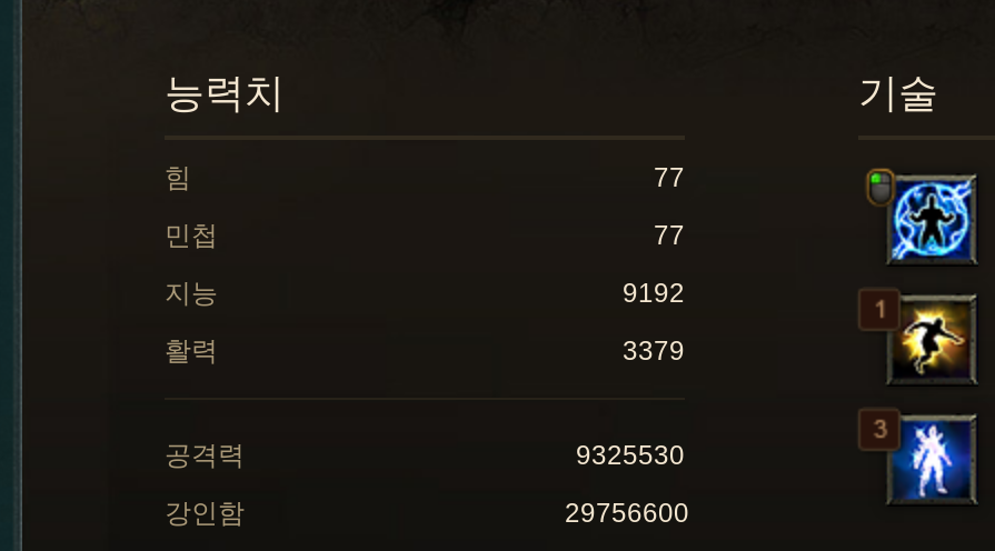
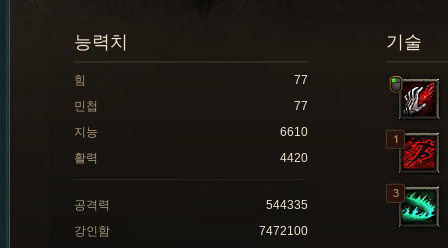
[889,178,974,262] [image] -> [401,81,437,117] [image]
[623,278,685,309] 9192 -> [280,125,308,139] 6610
[894,300,969,375] [image] -> [402,135,437,170] [image]
[623,335,685,367] 3379 -> [280,151,308,165] 4420
[889,418,974,502] [image] -> [401,189,437,225] [image]
[576,440,685,471] 9325530 -> [266,198,308,212] 544335
[565,498,689,529] 29756600 -> [259,224,308,238] 7472100

